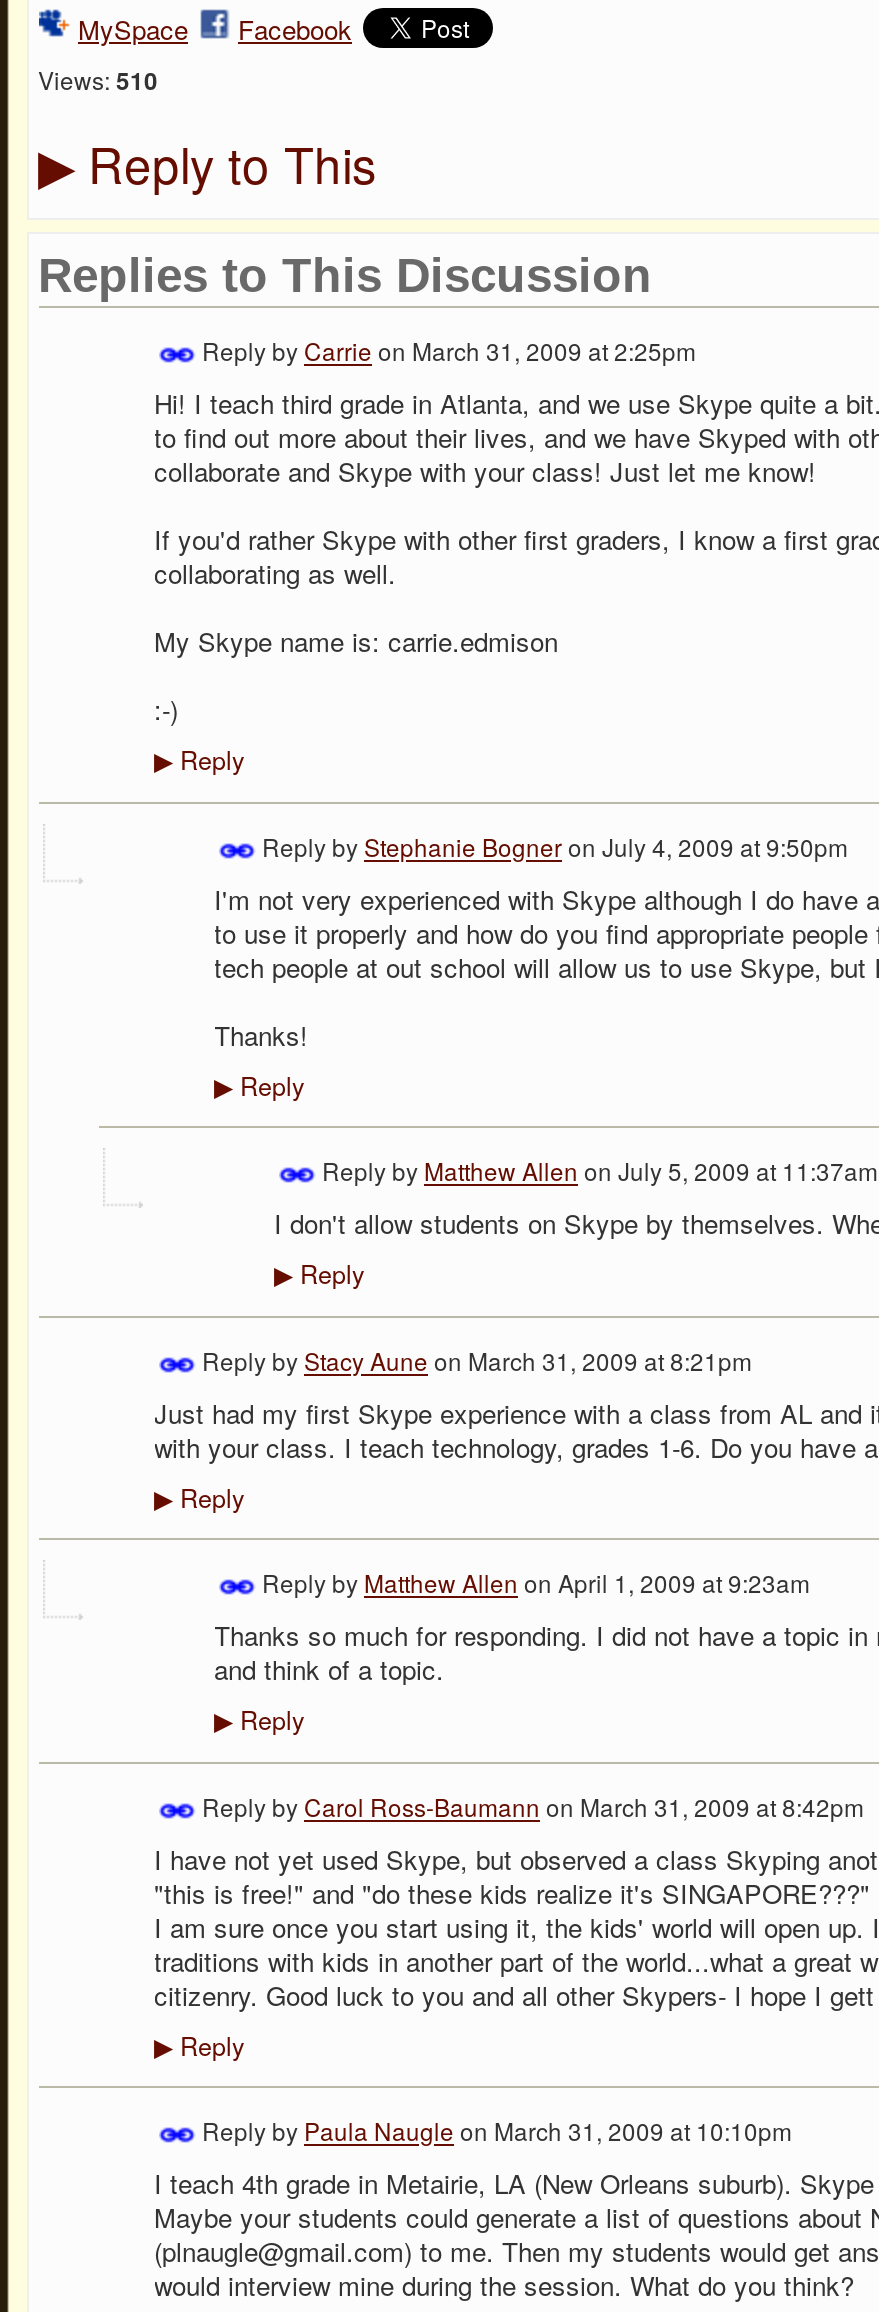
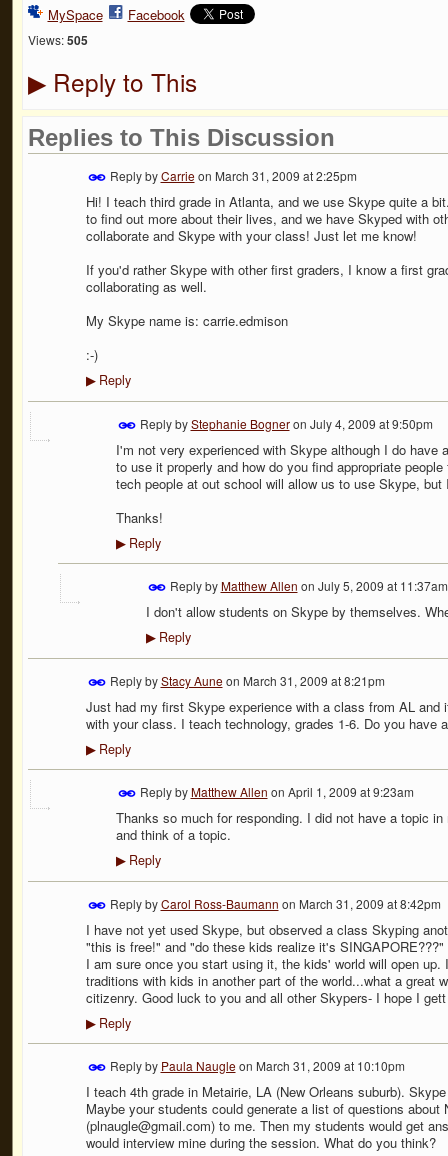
[38,62,158,98] Views: 510 -> [27,31,87,49] Views: 505

